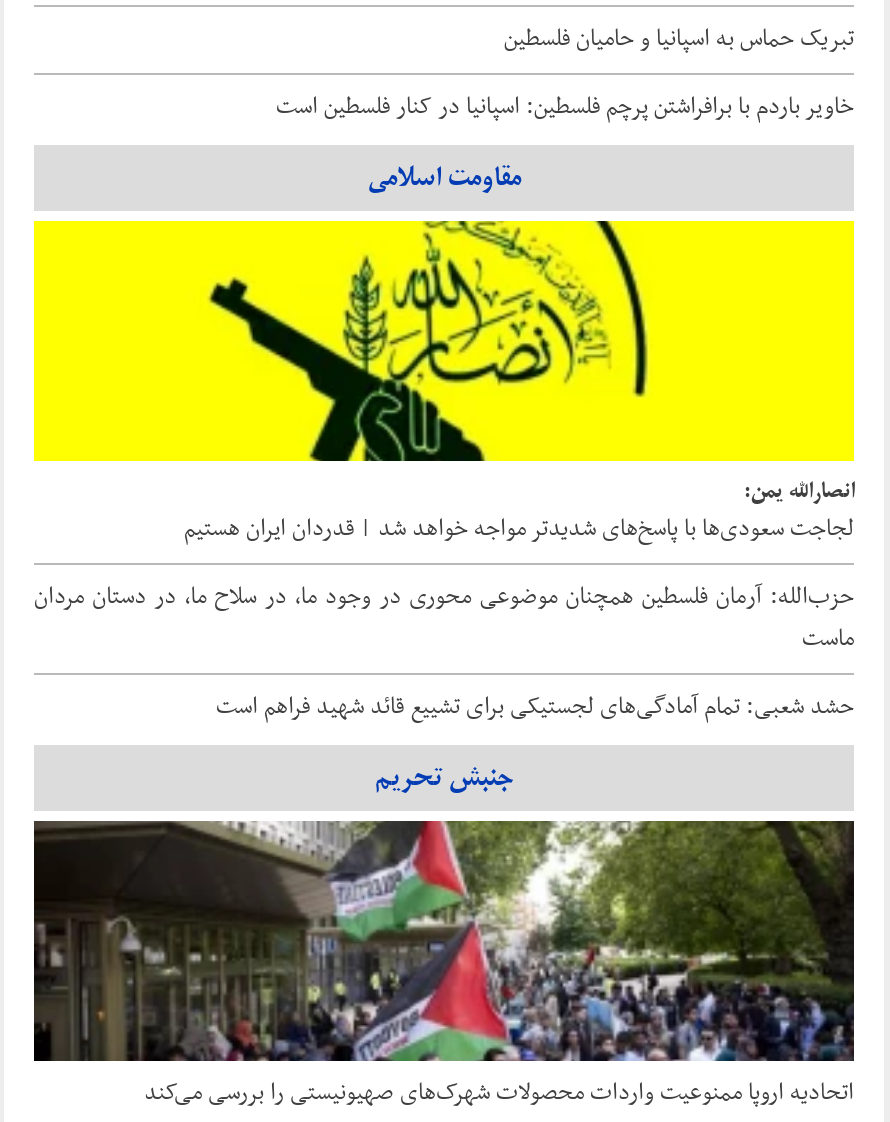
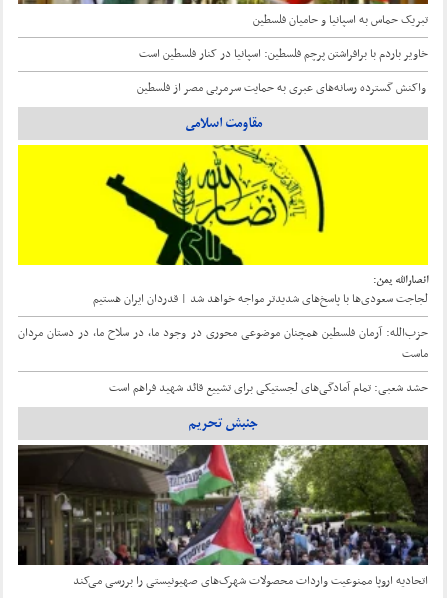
none -> [137,78,428,98] واکنش گسترده رسانه‌های عبری به حمایت سرمربی مصر از فلسطین

